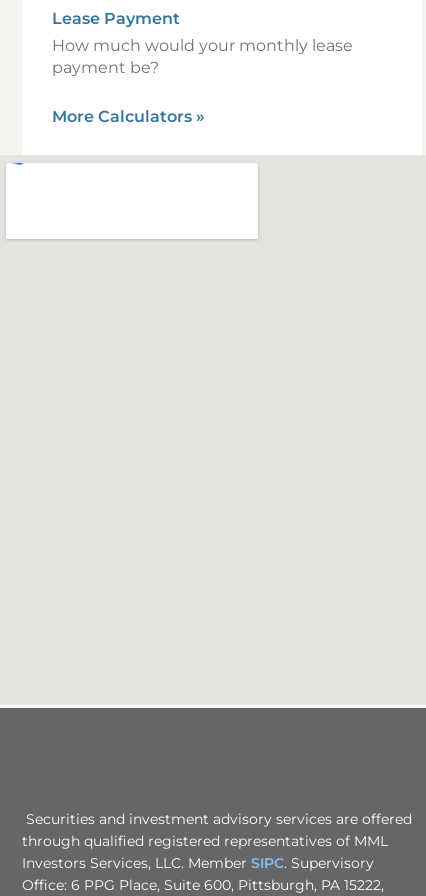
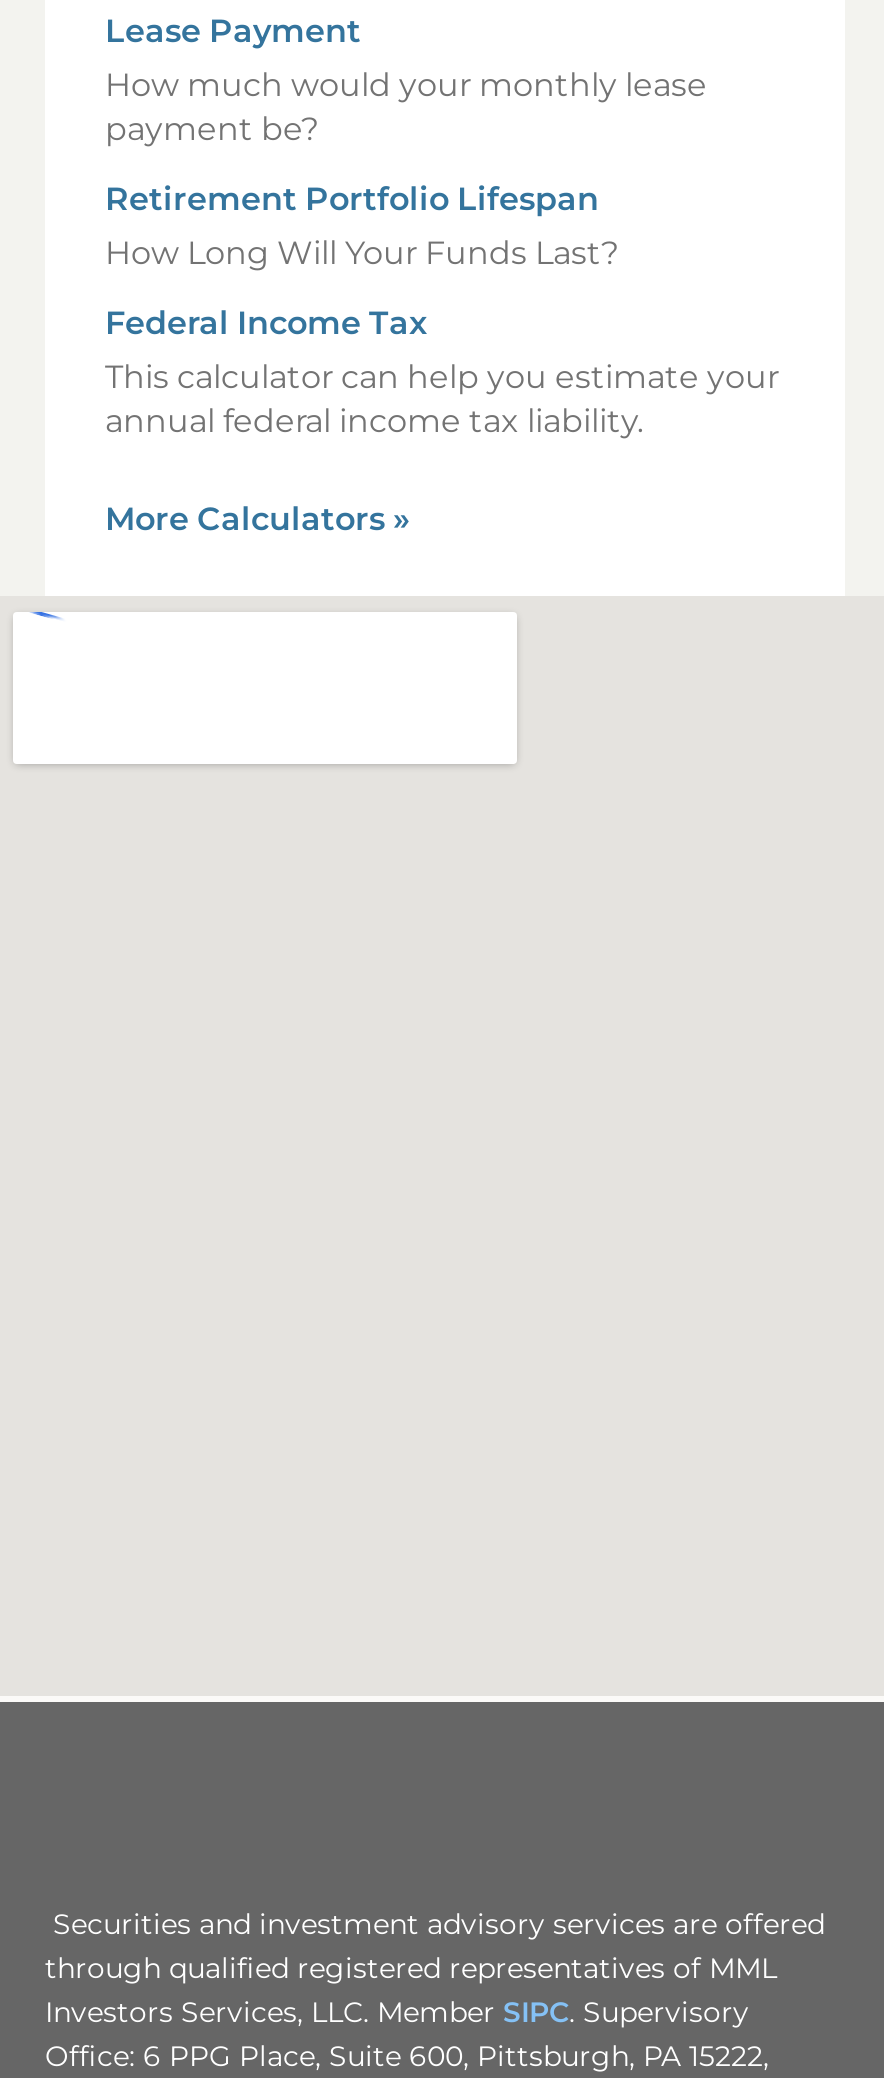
none -> [105,180,779,440] Retirement Portfolio Lifespan | How Long Will Your Funds Last? | Federal Income Tax | This calculator can help you estimate your | annual federal income tax liability.

